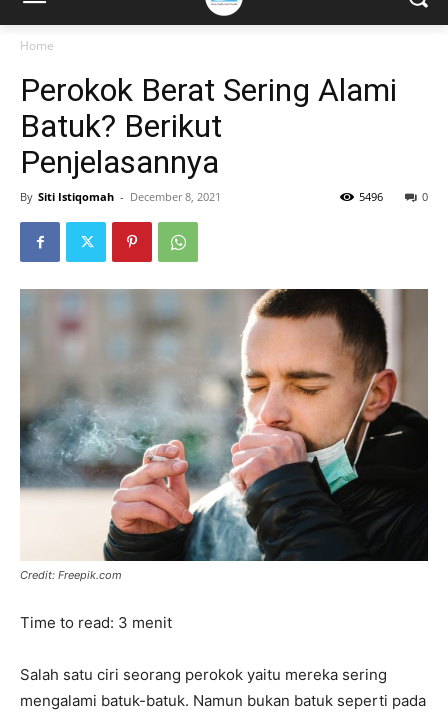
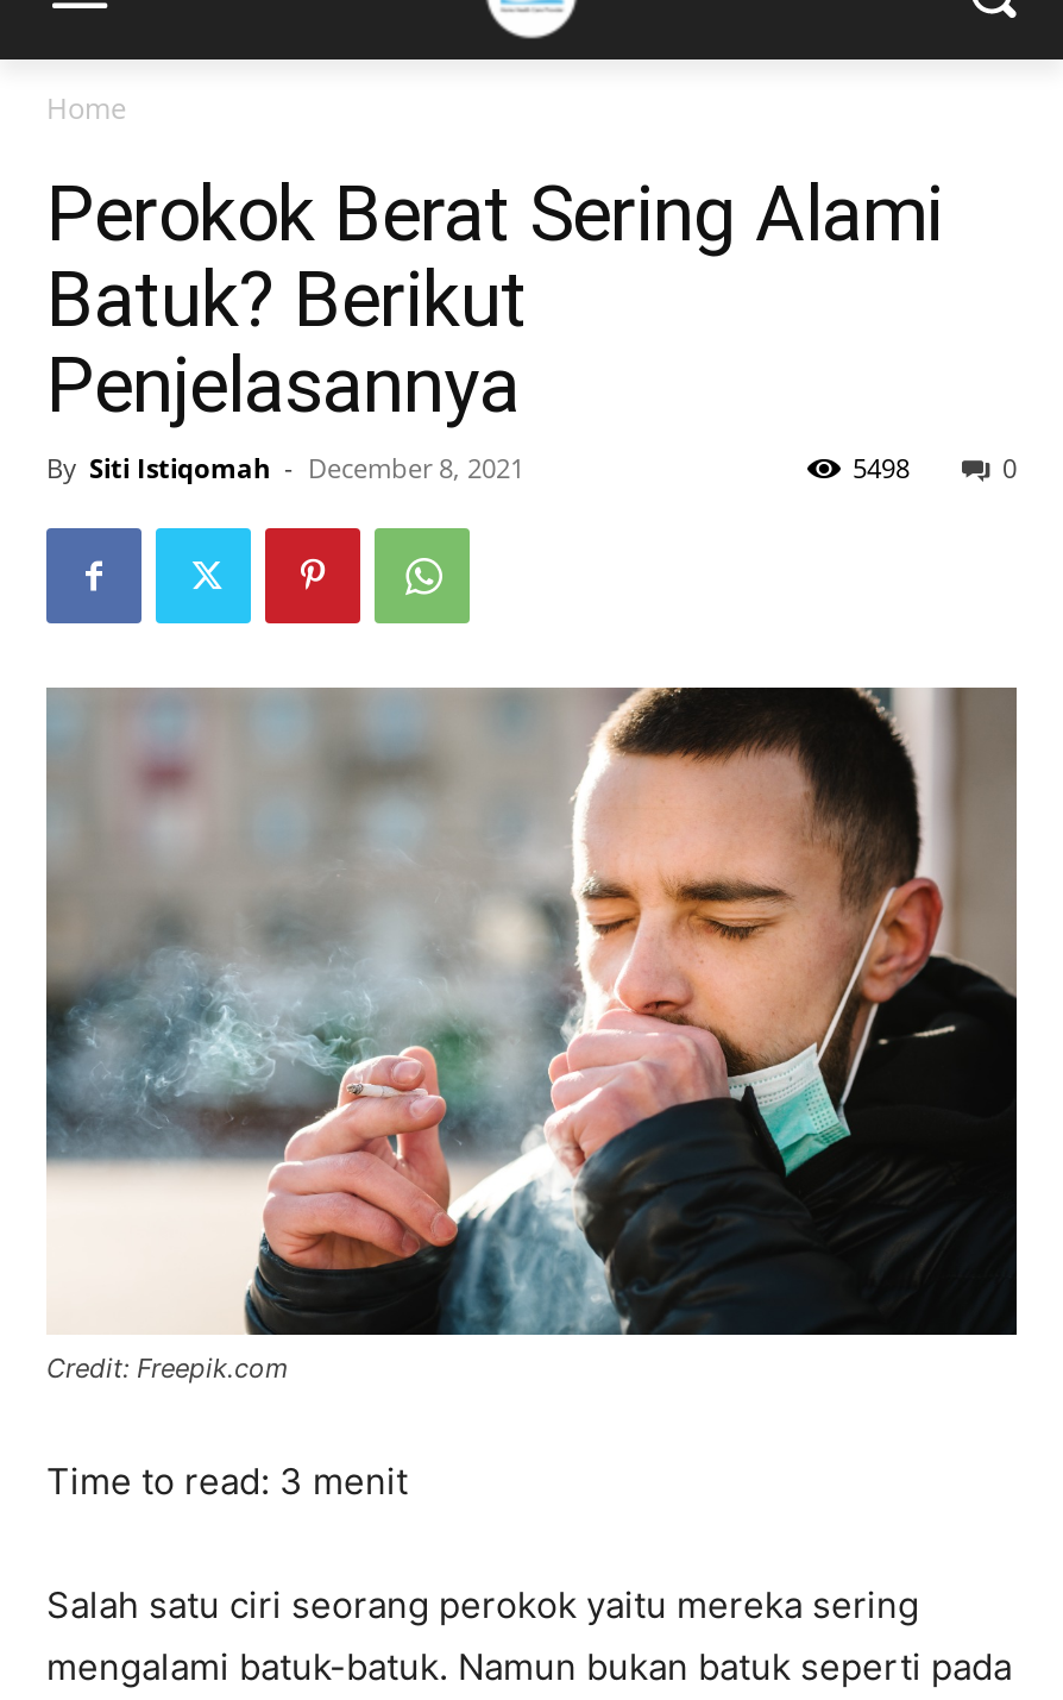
[359,189,383,204] 5496 -> [853,450,910,485] 5498

